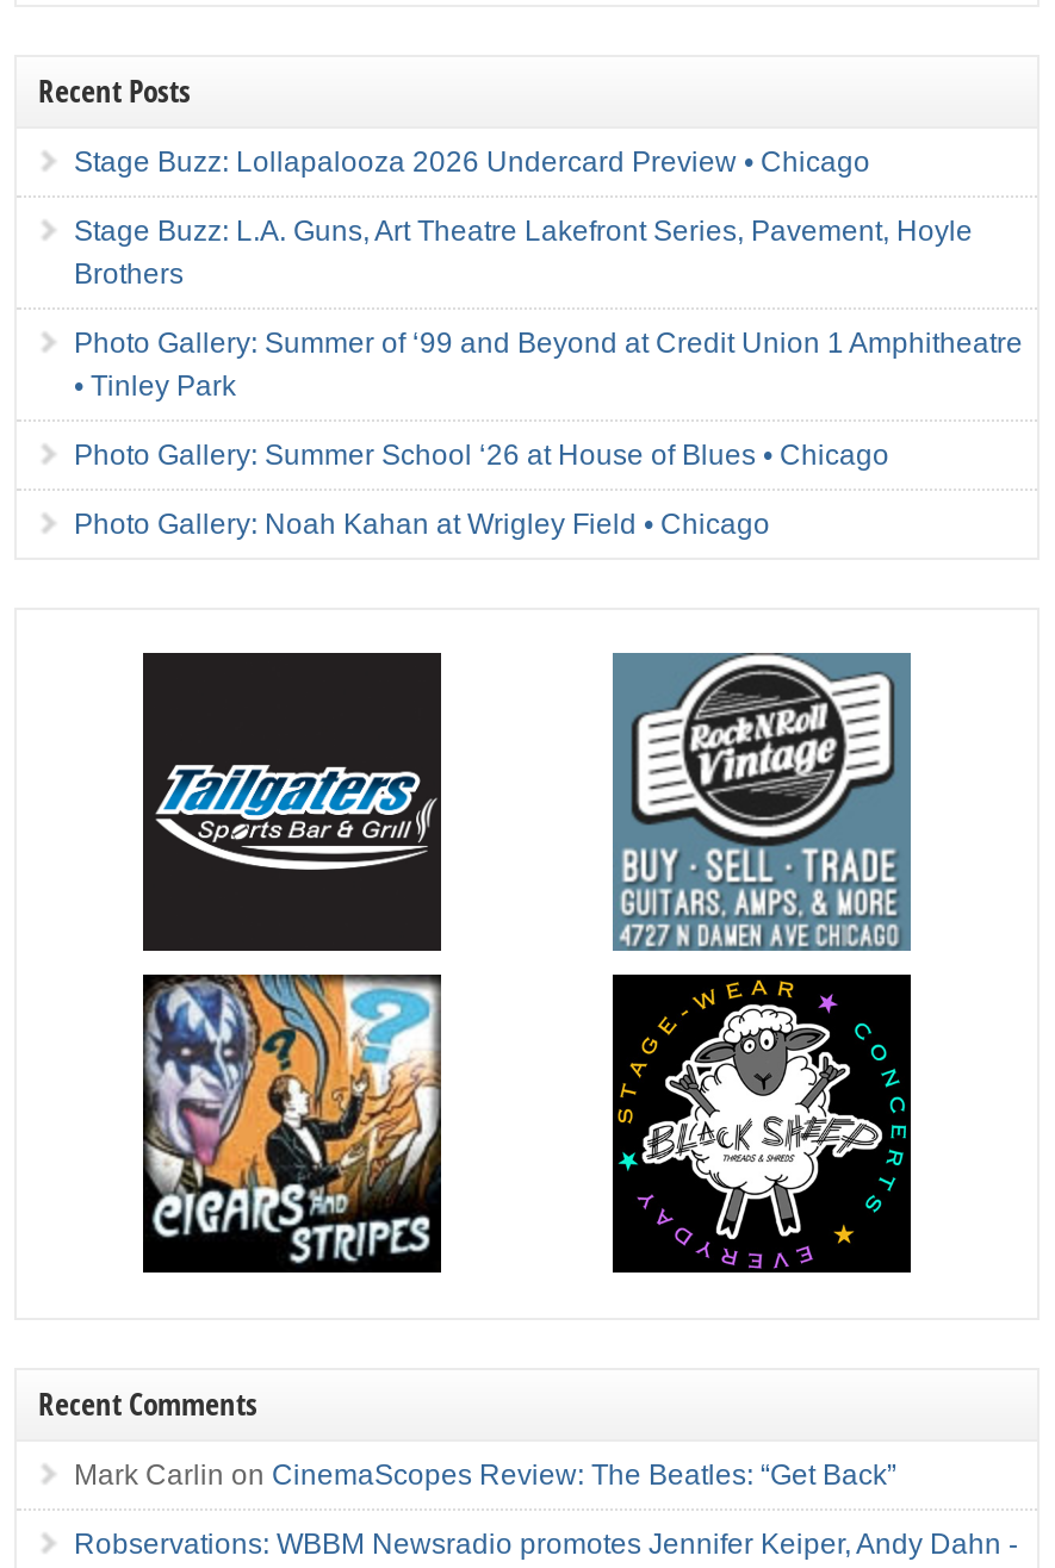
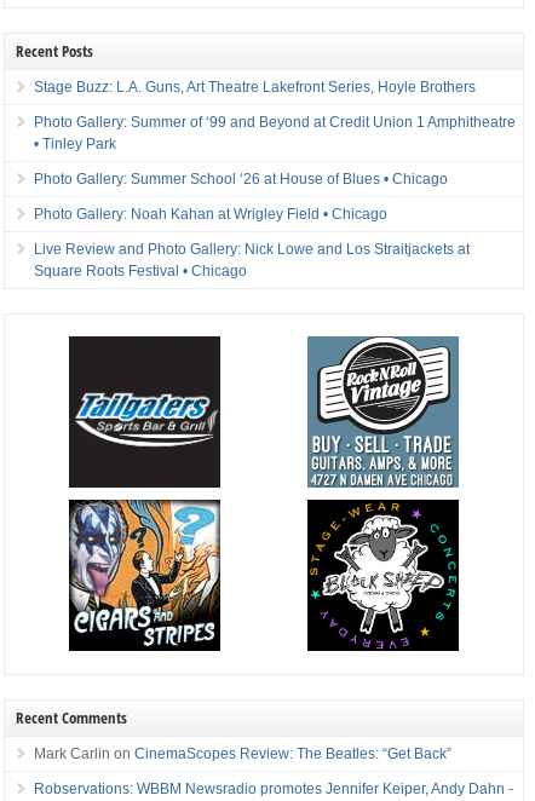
[74,146,973,291] Stage Buzz: Lollapalooza 2026 Undercard Preview • Chicago | Stage Buzz: L.A. Guns, Art Theatre Lakefront Series, Pavement, Hoyle | Brothers -> [34,79,476,96] Stage Buzz: L.A. Guns, Art Theatre Lakefront Series, Hoyle Brothers
moved [74,327,1023,541] -> [34,114,516,223]: Photo Gallery: Summer of ‘99 and Beyond at Credit Union 1 Amphitheatre | • Tinley Park | Photo Gallery: Summer School ‘26 at House of Blues • Chicago | Photo Gallery: Noah Kahan at Wrigley Field • Chicago
none -> [34,241,470,280] Live Review and Photo Gallery: Nick Lowe and Los Straitjackets at | Square Roots Festival • Chicago

